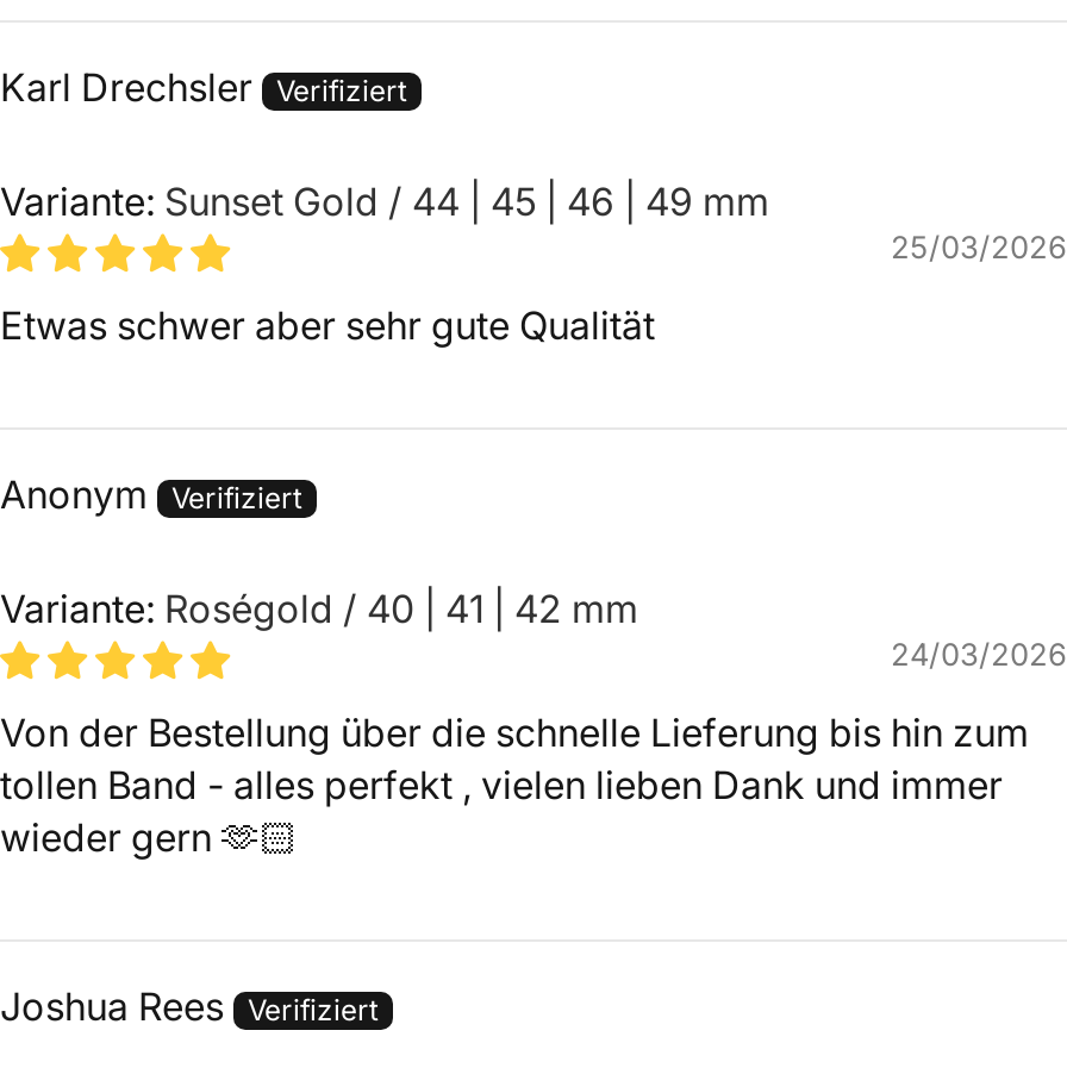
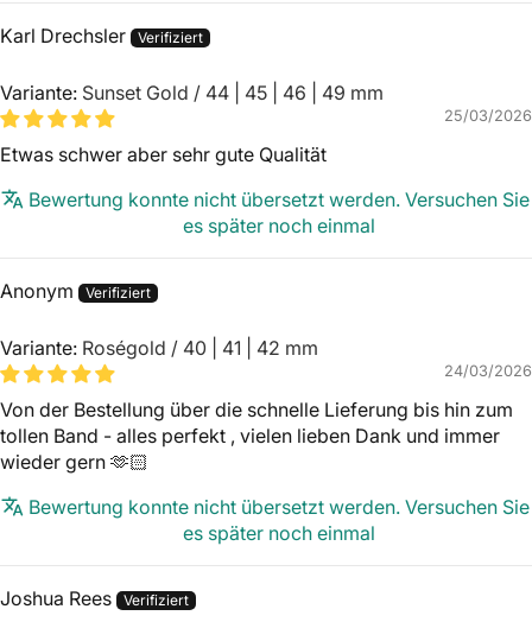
none -> [28,188,529,238] Bewertung konnte nicht übersetzt werden. Versuchen Sie | es später noch einmal
none -> [28,495,529,545] Bewertung konnte nicht übersetzt werden. Versuchen Sie | es später noch einmal

